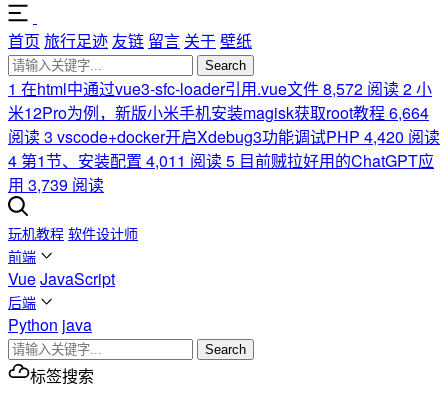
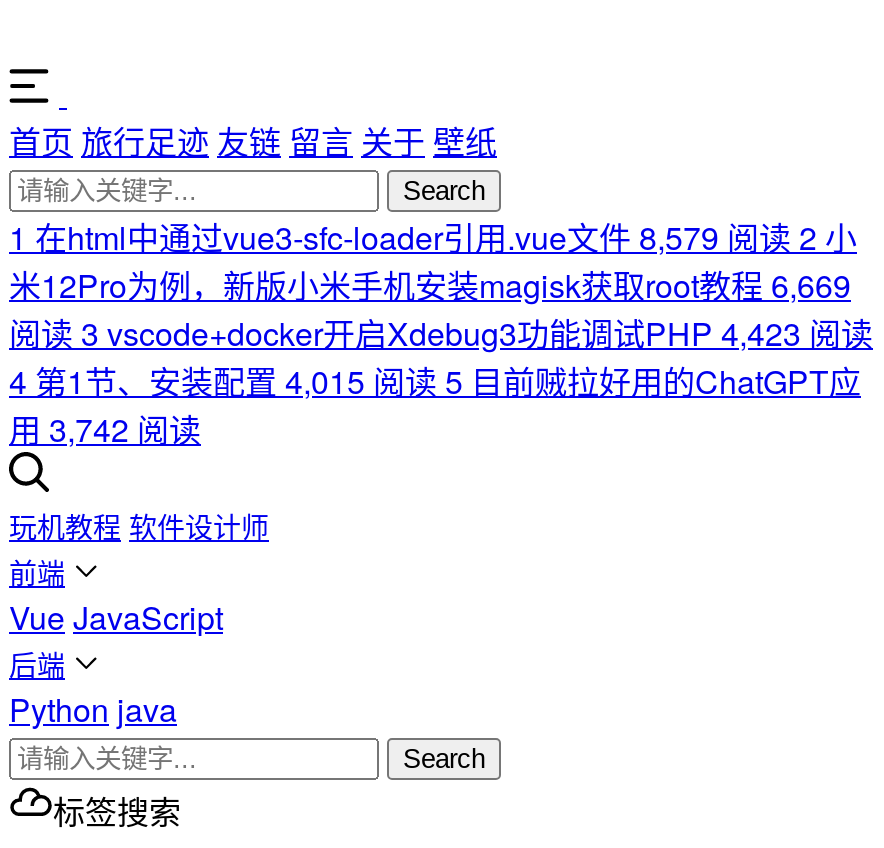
[8,77,432,100] 1 在html中通过vue3-sfc-loader引用.vue文件 8,572 阅读 2 小 -> [9,214,857,260] 1 在html中通过vue3-sfc-loader引用.vue文件 8,579 阅读 2 小
[8,101,429,124] 米12Pro为例，新版小米手机安装magisk获取root教程 6,664 -> [9,262,851,308] 米12Pro为例，新版小米手机安装magisk获取root教程 6,669
[8,125,440,148] 阅读 3 vscode+docker开启Xdebug3功能调试PHP 4,420 阅读 -> [9,310,873,356] 阅读 3 vscode+docker开启Xdebug3功能调试PHP 4,423 阅读
[8,149,434,172] 4 第1节、安装配置 4,011 阅读 5 目前贼拉好用的ChatGPT应 -> [9,358,861,404] 4 第1节、安装配置 4,015 阅读 5 目前贼拉好用的ChatGPT应
[8,173,104,196] 用 3,739 阅读 -> [9,406,201,452] 用 3,742 阅读

